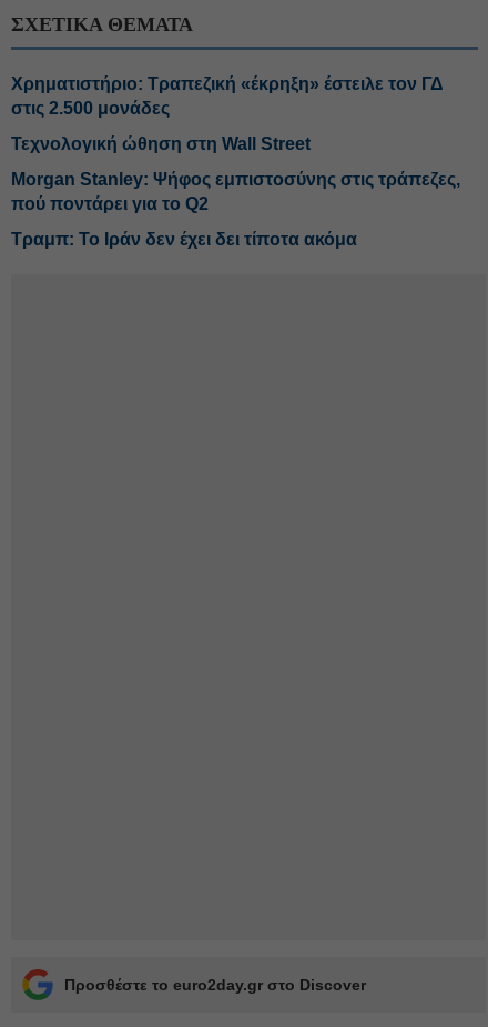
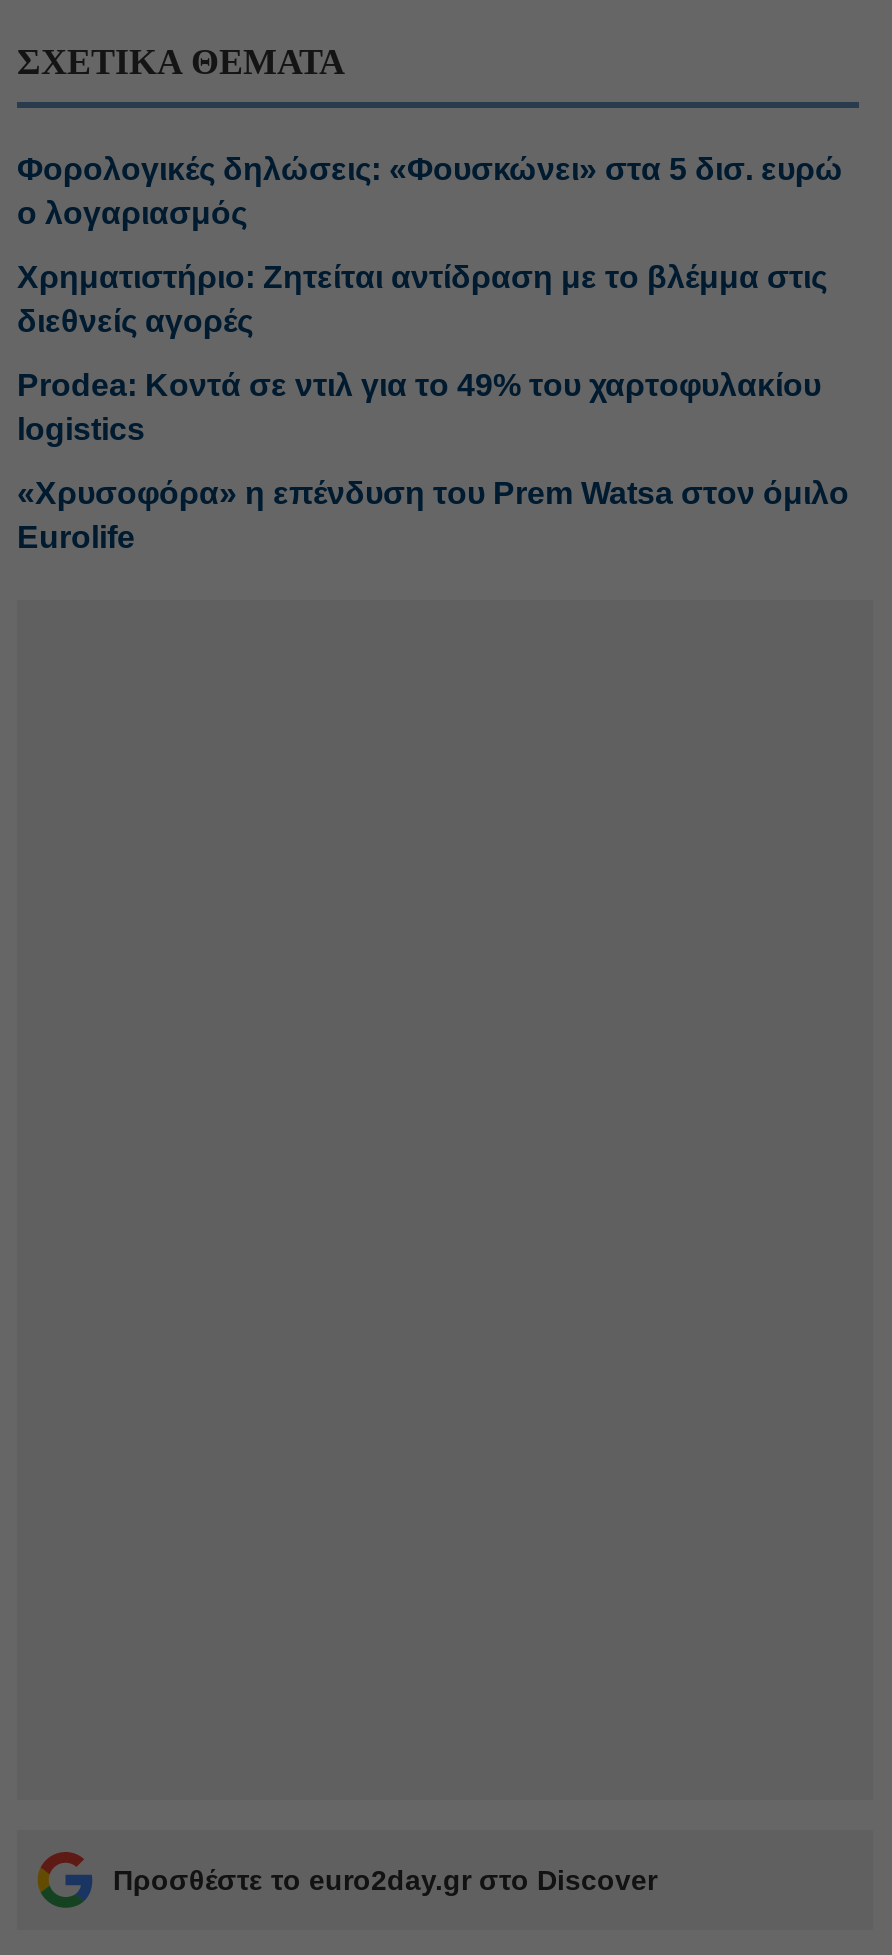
[11,74,444,118] Χρηματιστήριο: Τραπεζική «έκρηξη» έστειλε τον ΓΔ | στις 2.500 μονάδες -> [17,152,843,230] Φορολογικές δηλώσεις: «Φουσκώνει» στα 5 δισ. ευρώ | ο λογαριασμός
[11,134,311,153] Τεχνολογική ώθηση στη Wall Street -> [17,260,827,338] Χρηματιστήριο: Ζητείται αντίδραση με το βλέμμα στις | διεθνείς αγορές
[11,170,460,213] Morgan Stanley: Ψήφος εμπιστοσύνης στις τράπεζες, | πού ποντάρει για το Q2 -> [17,368,821,446] Prodea: Κοντά σε ντιλ για το 49% του χαρτοφυλακίου | logistics
[11,230,357,249] Τραμπ: Το Ιράν δεν έχει δει τίποτα ακόμα -> [17,476,849,554] «Χρυσοφόρα» η επένδυση του Prem Watsa στον όμιλο | Eurolife

